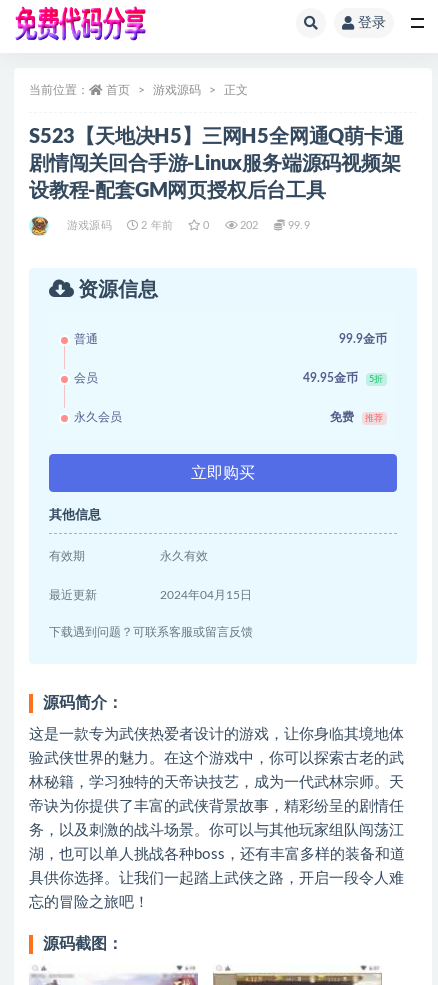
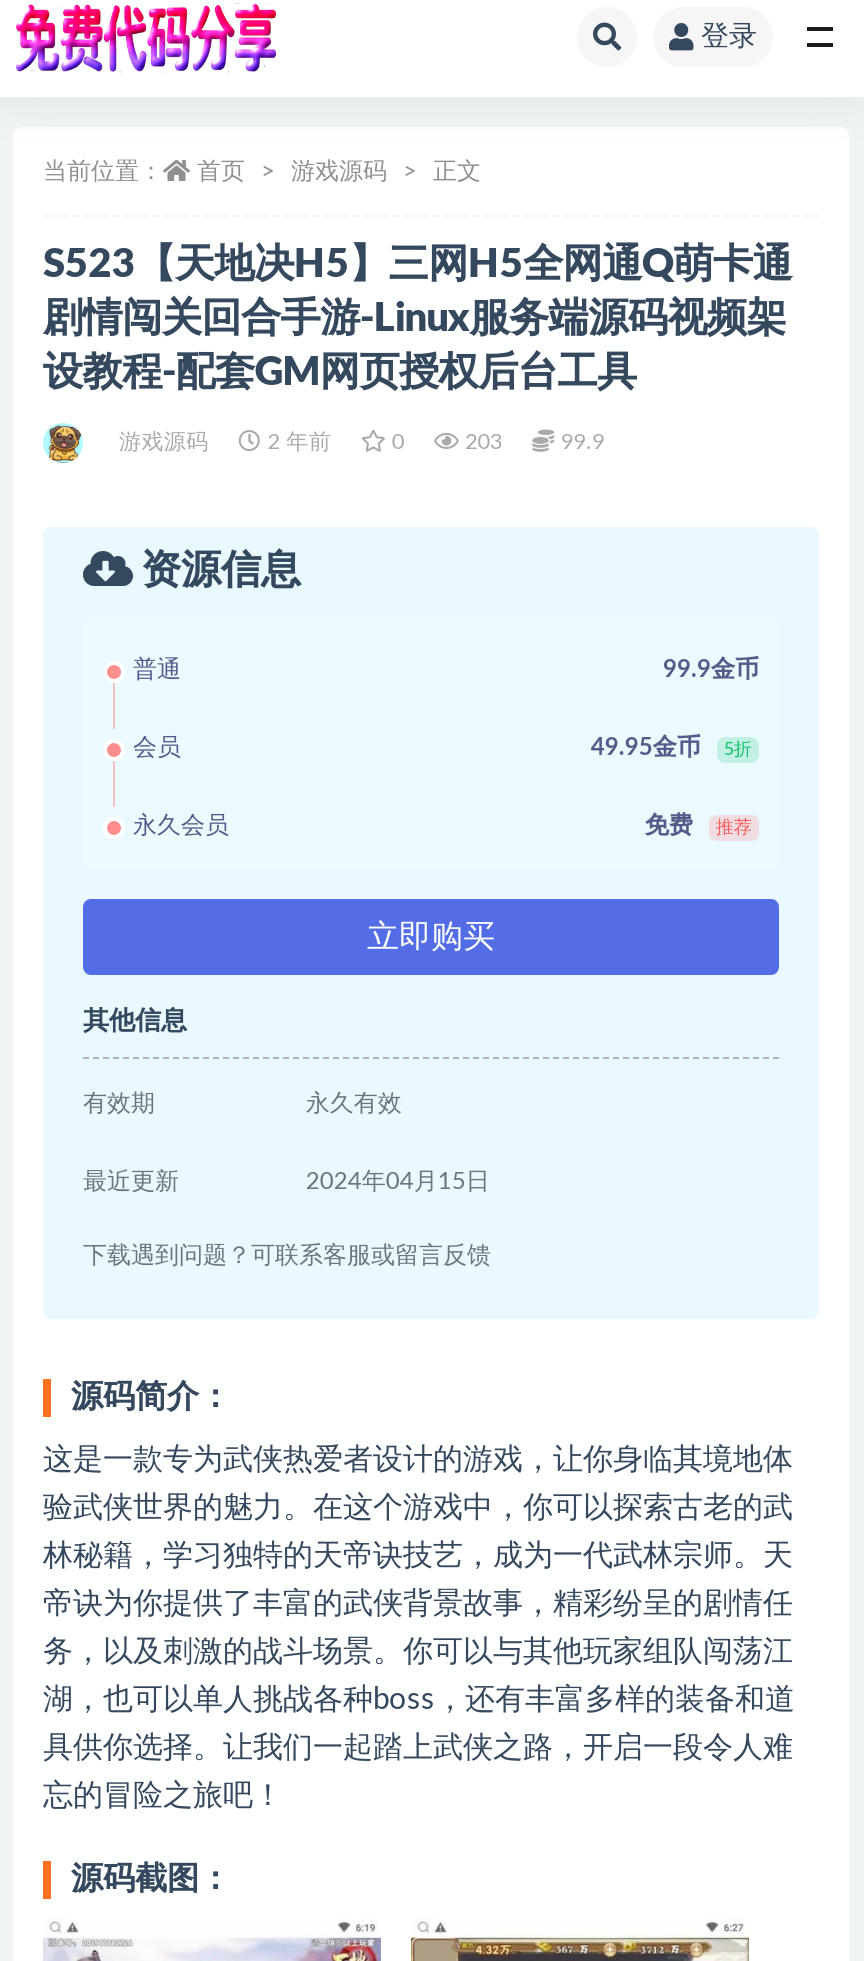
[237,220,259,231] 202 -> [459,431,502,453] 203

